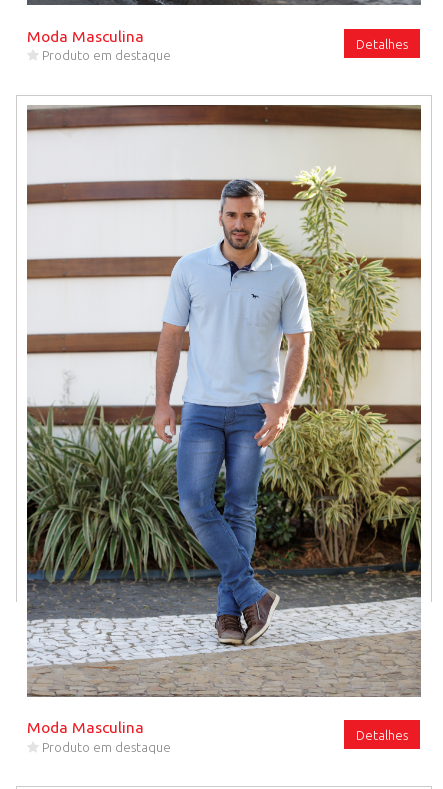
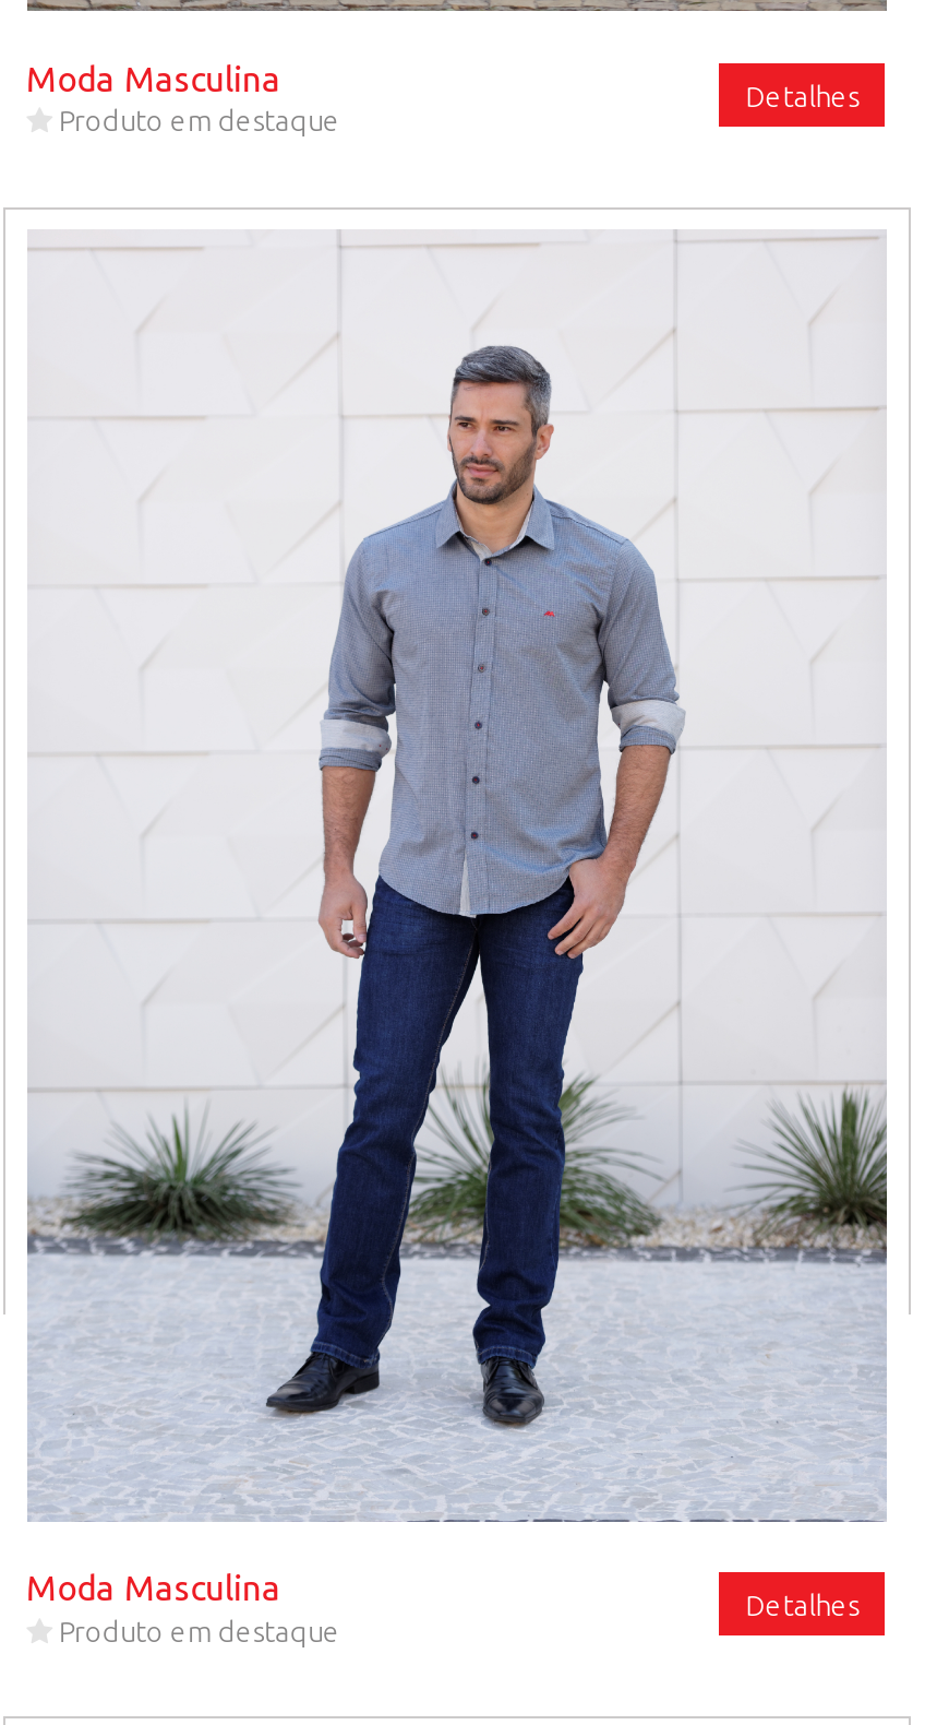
[26,104,422,697] [image] -> [25,229,887,1522] [image]

